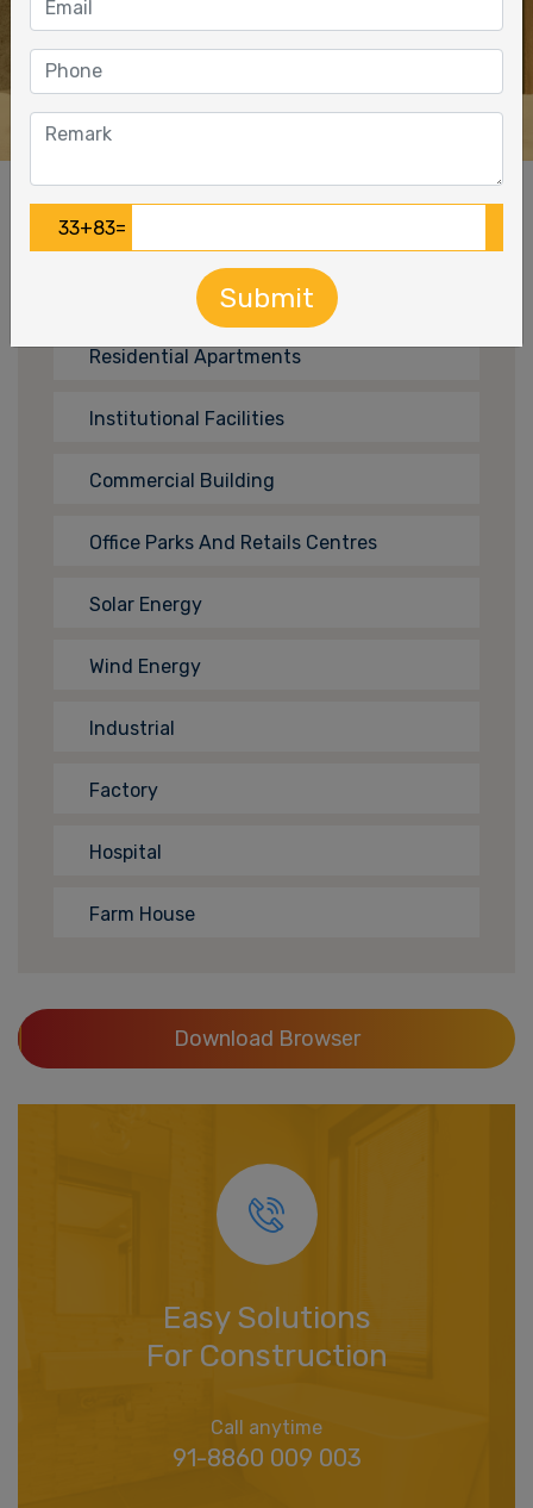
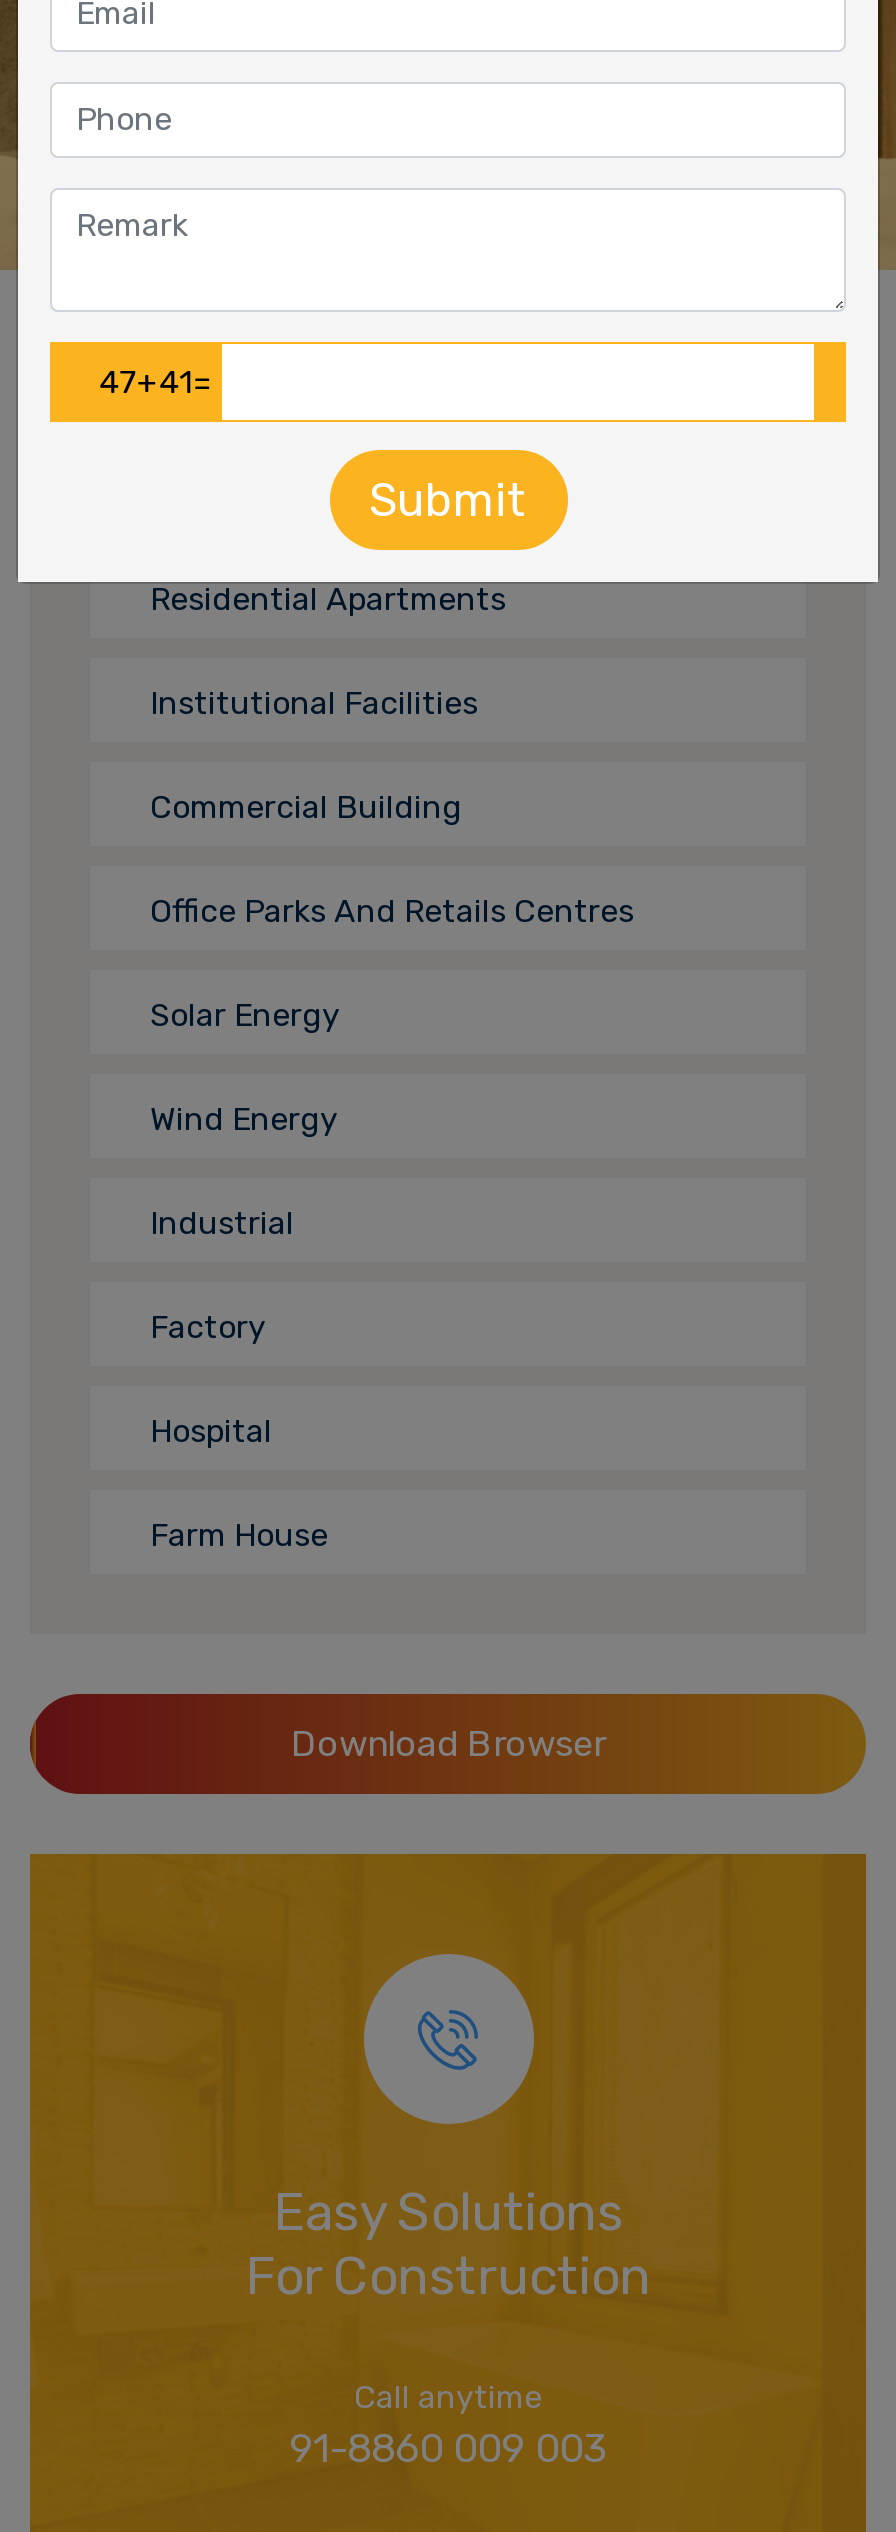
[58,216,131,239] 33+83= -> [99,363,219,401] 47+41=

